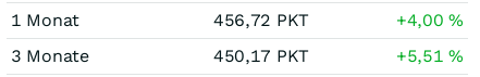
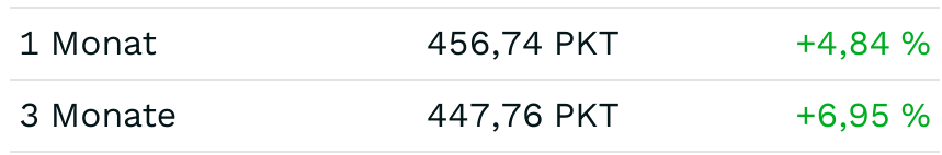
[213,10,309,30] 456,72 PKT -> [427,22,620,63] 456,74 PKT
[396,10,464,30] +4,00% -> [795,22,931,63] +4,84%
[213,46,309,66] 450,17 PKT -> [427,94,620,135] 447,76 PKT
[396,46,464,66] +5,51% -> [795,94,931,135] +6,95%

